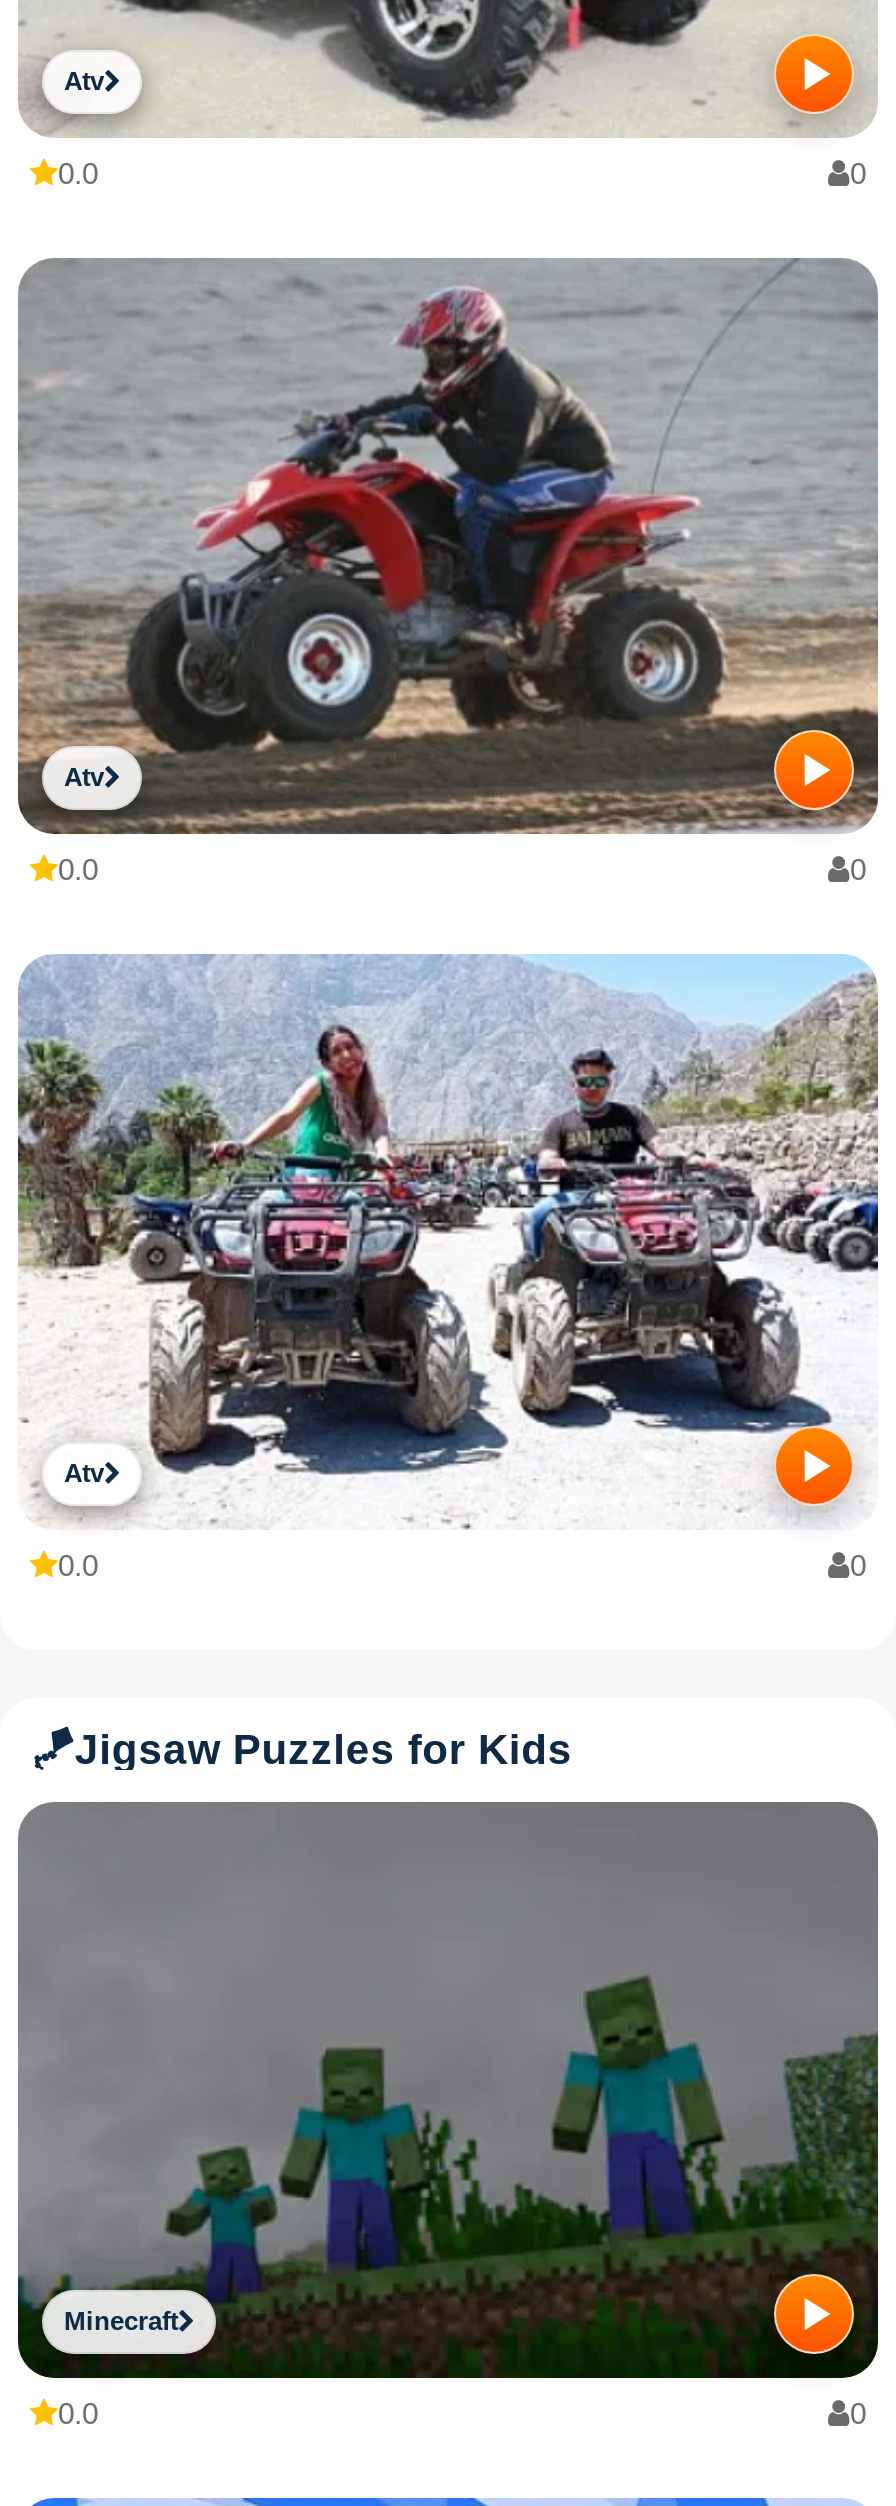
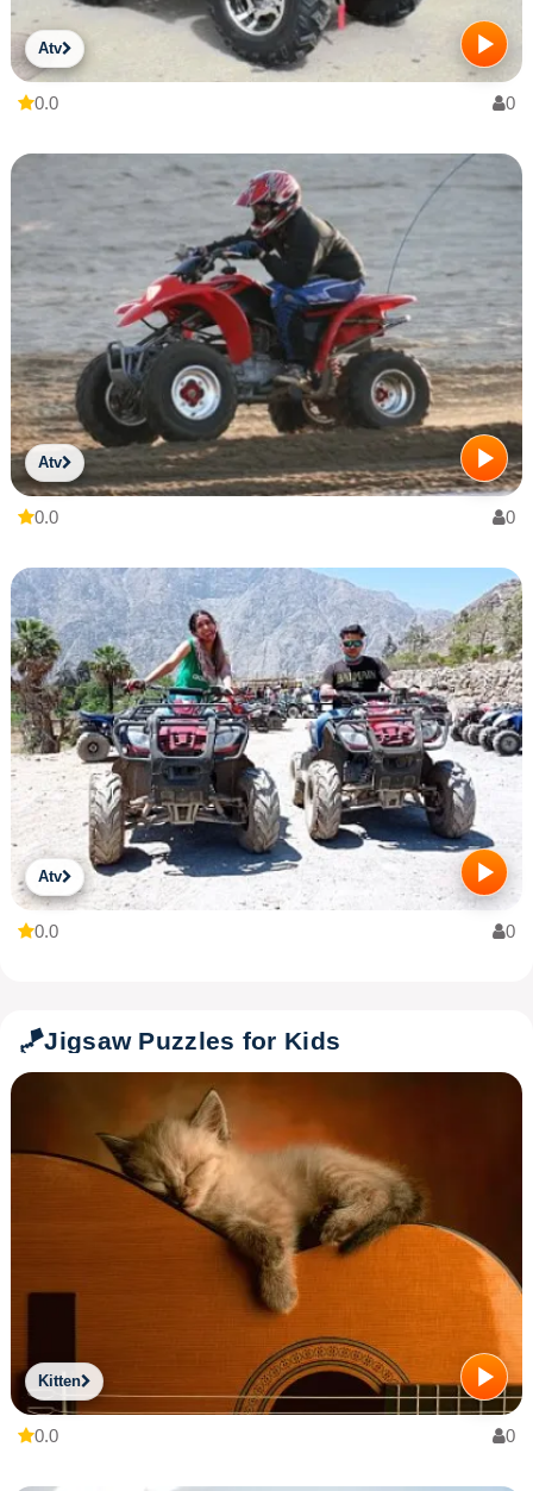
[16,1800,880,2380] [image] | Minecraft -> [10,1071,523,1416] [image] | Kitten

